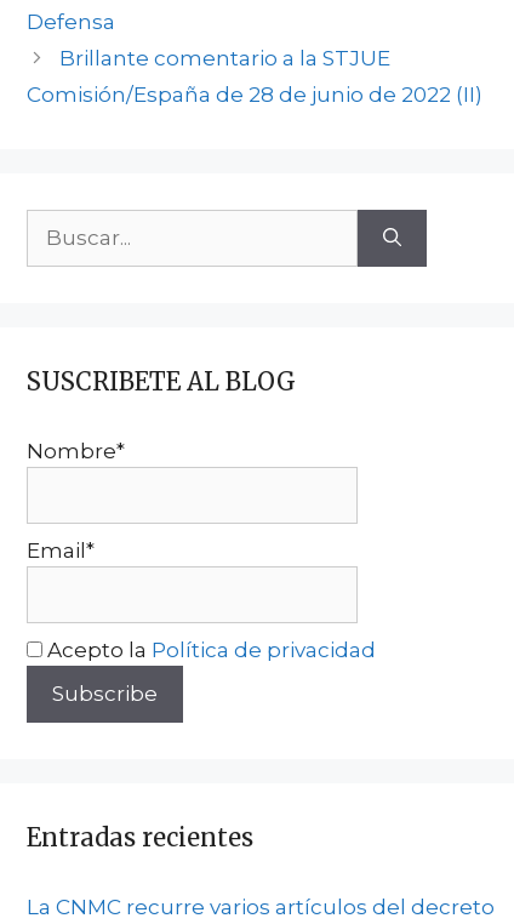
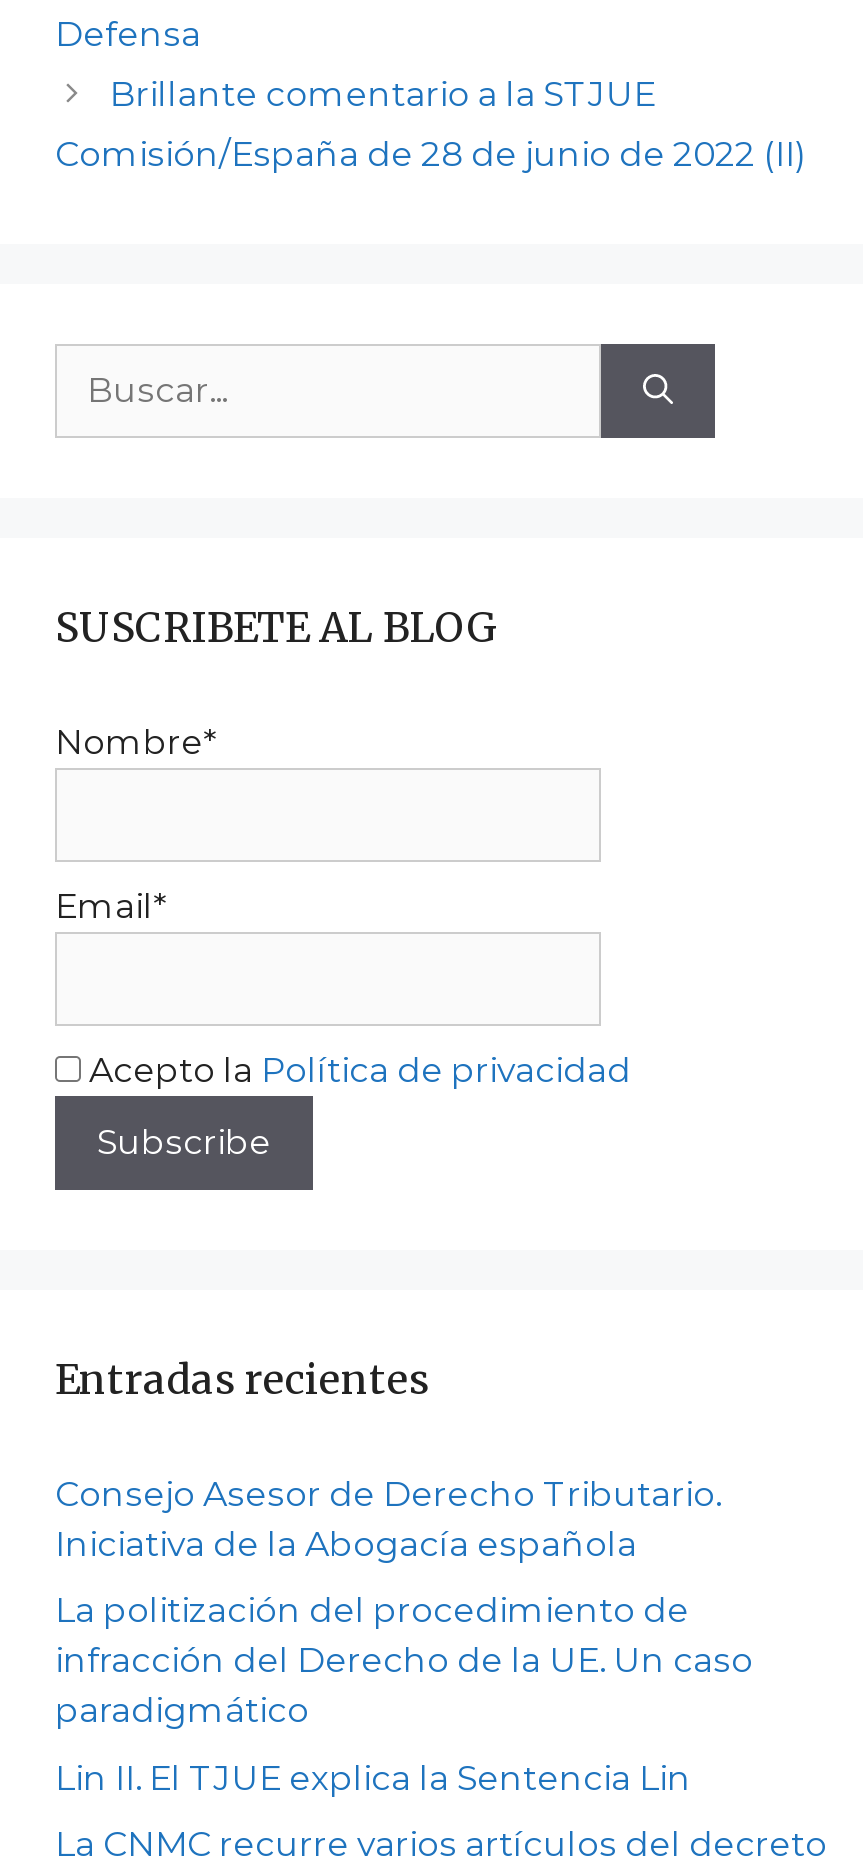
none -> [55,1474,753,1798] Consejo Asesor de Derecho Tributario. | Iniciativa de la Abogacía española | La politización del procedimiento de | infracción del Derecho de la UE. Un caso | paradigmático | Lin II. El TJUE explica la Sentencia Lin

